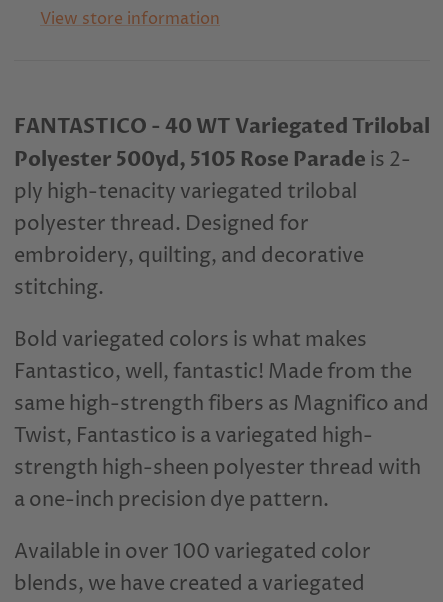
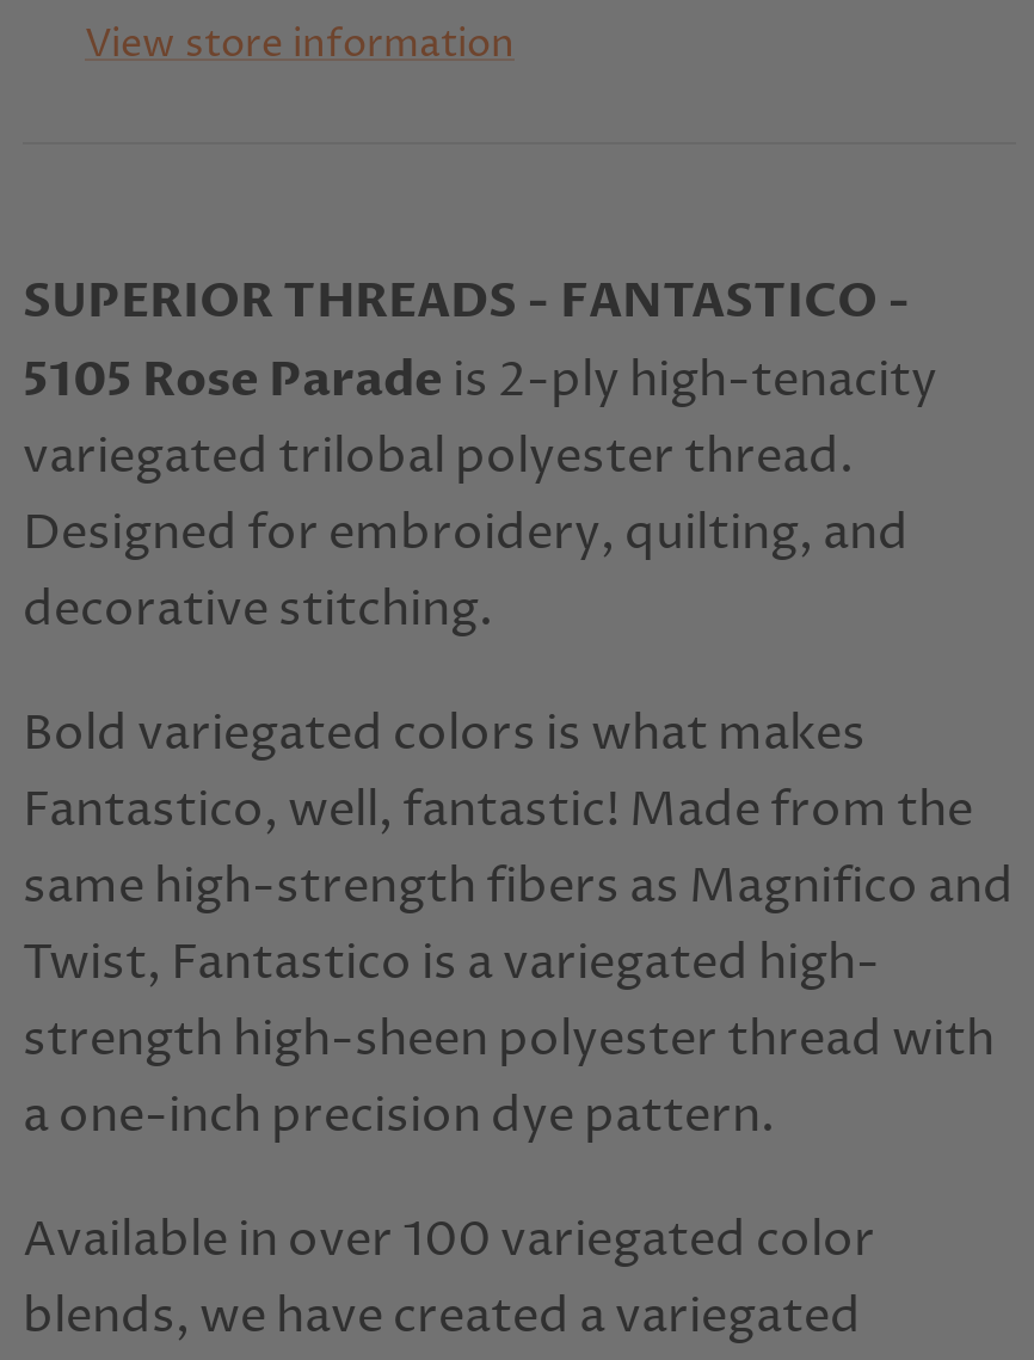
[14,113,430,302] FANTASTICO - 40 WT Variegated Trilobal | Polyester 500yd, 5105 Rose Parade is 2- | ply high-tenacity variegated trilobal | polyester thread. Designed for | embroidery, quilting, and decorative | stitching. -> [23,269,937,644] SUPERIOR THREADS - FANTASTICO - | 5105 Rose Parade is 2-ply high-tenacity | variegated trilobal polyester thread. | Designed for embroidery, quilting, and | decorative stitching.

